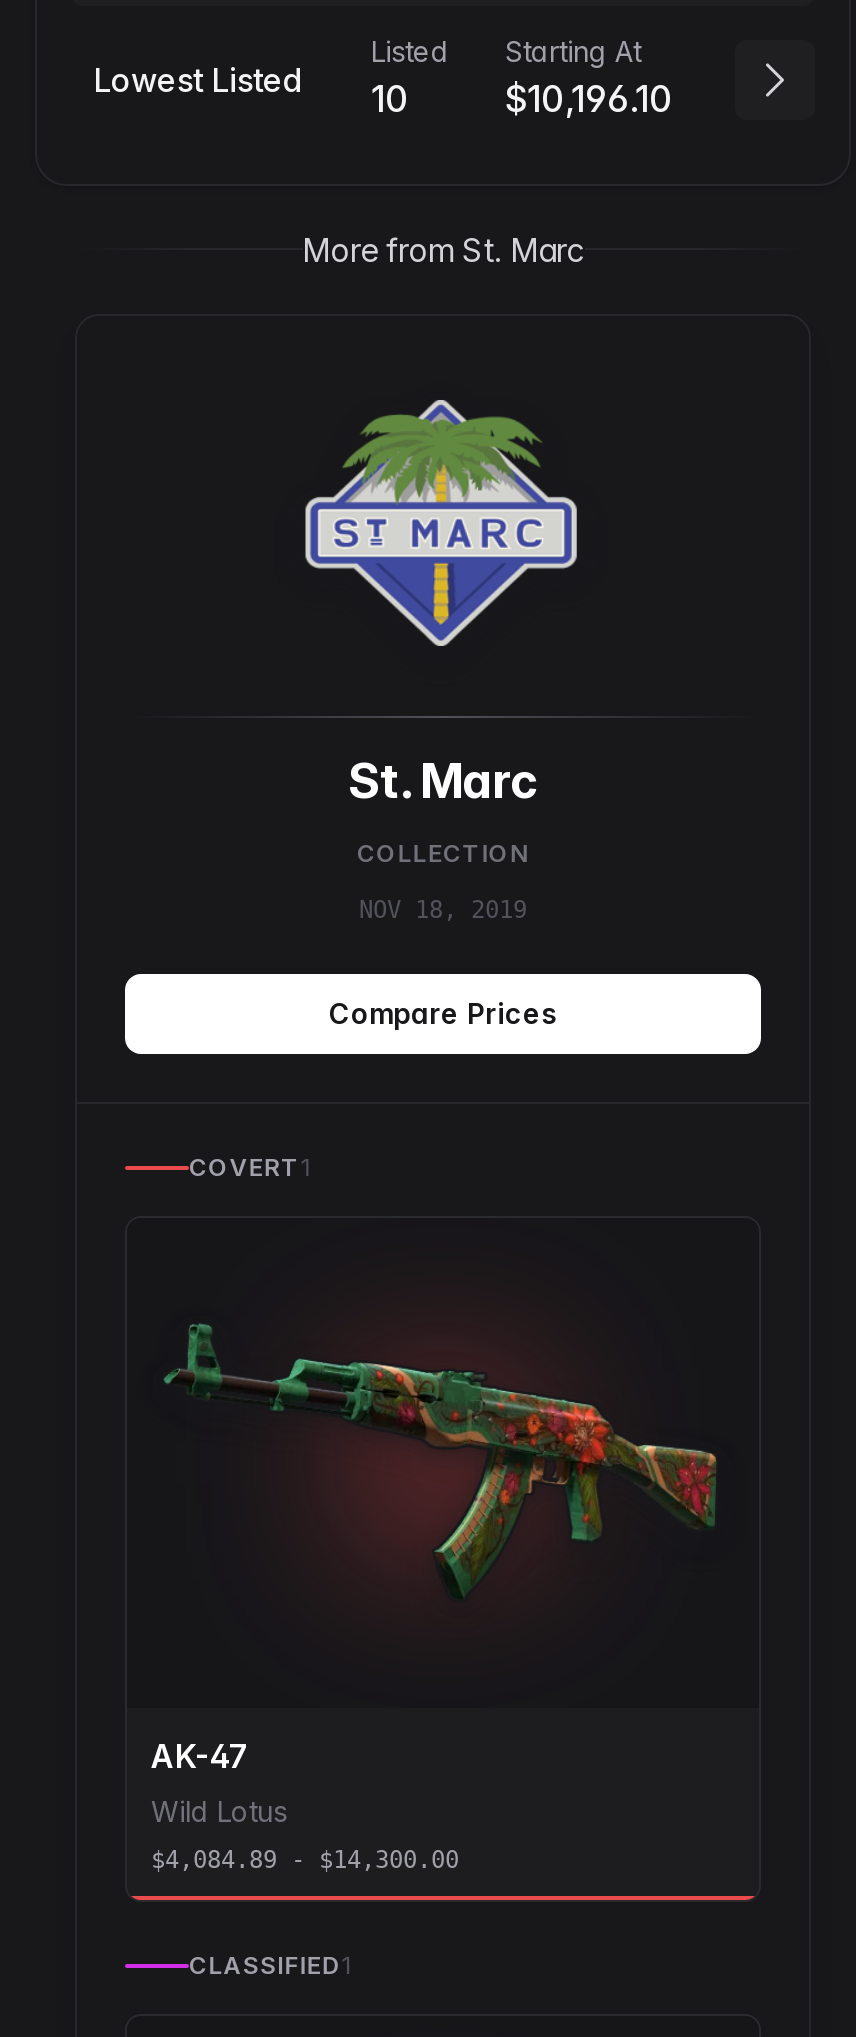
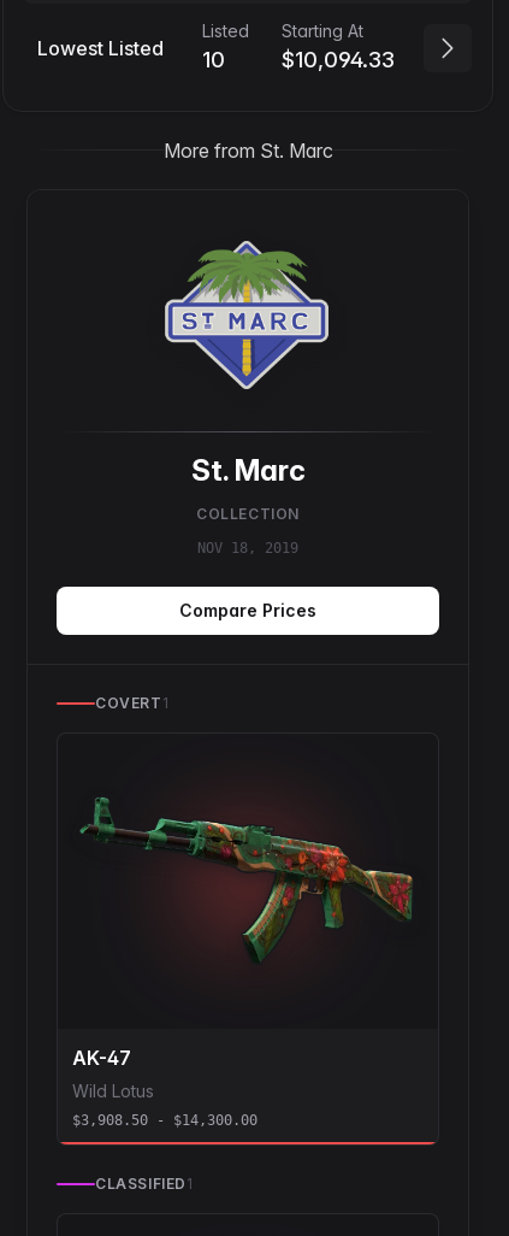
[505,77,673,119] $10,196.10 -> [282,46,395,72] $10,094.33
[151,1845,459,1873] $4,084.89 - $14,300.00 -> [72,1111,258,1128] $3,908.50 - $14,300.00

